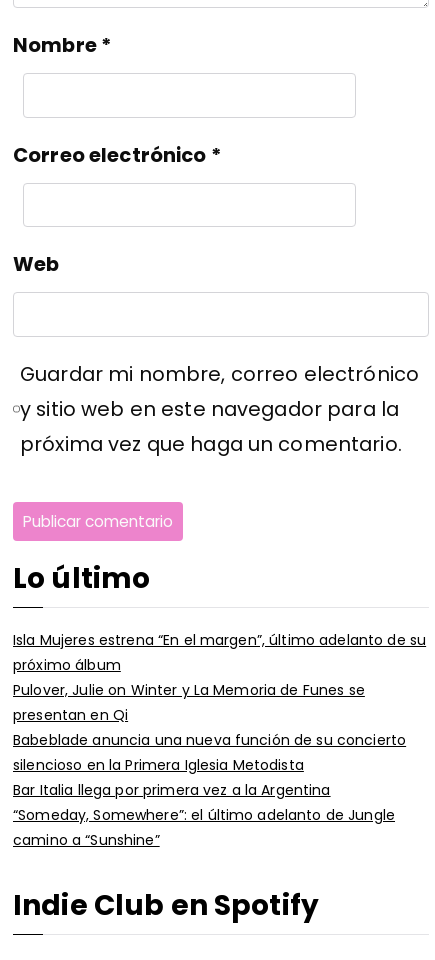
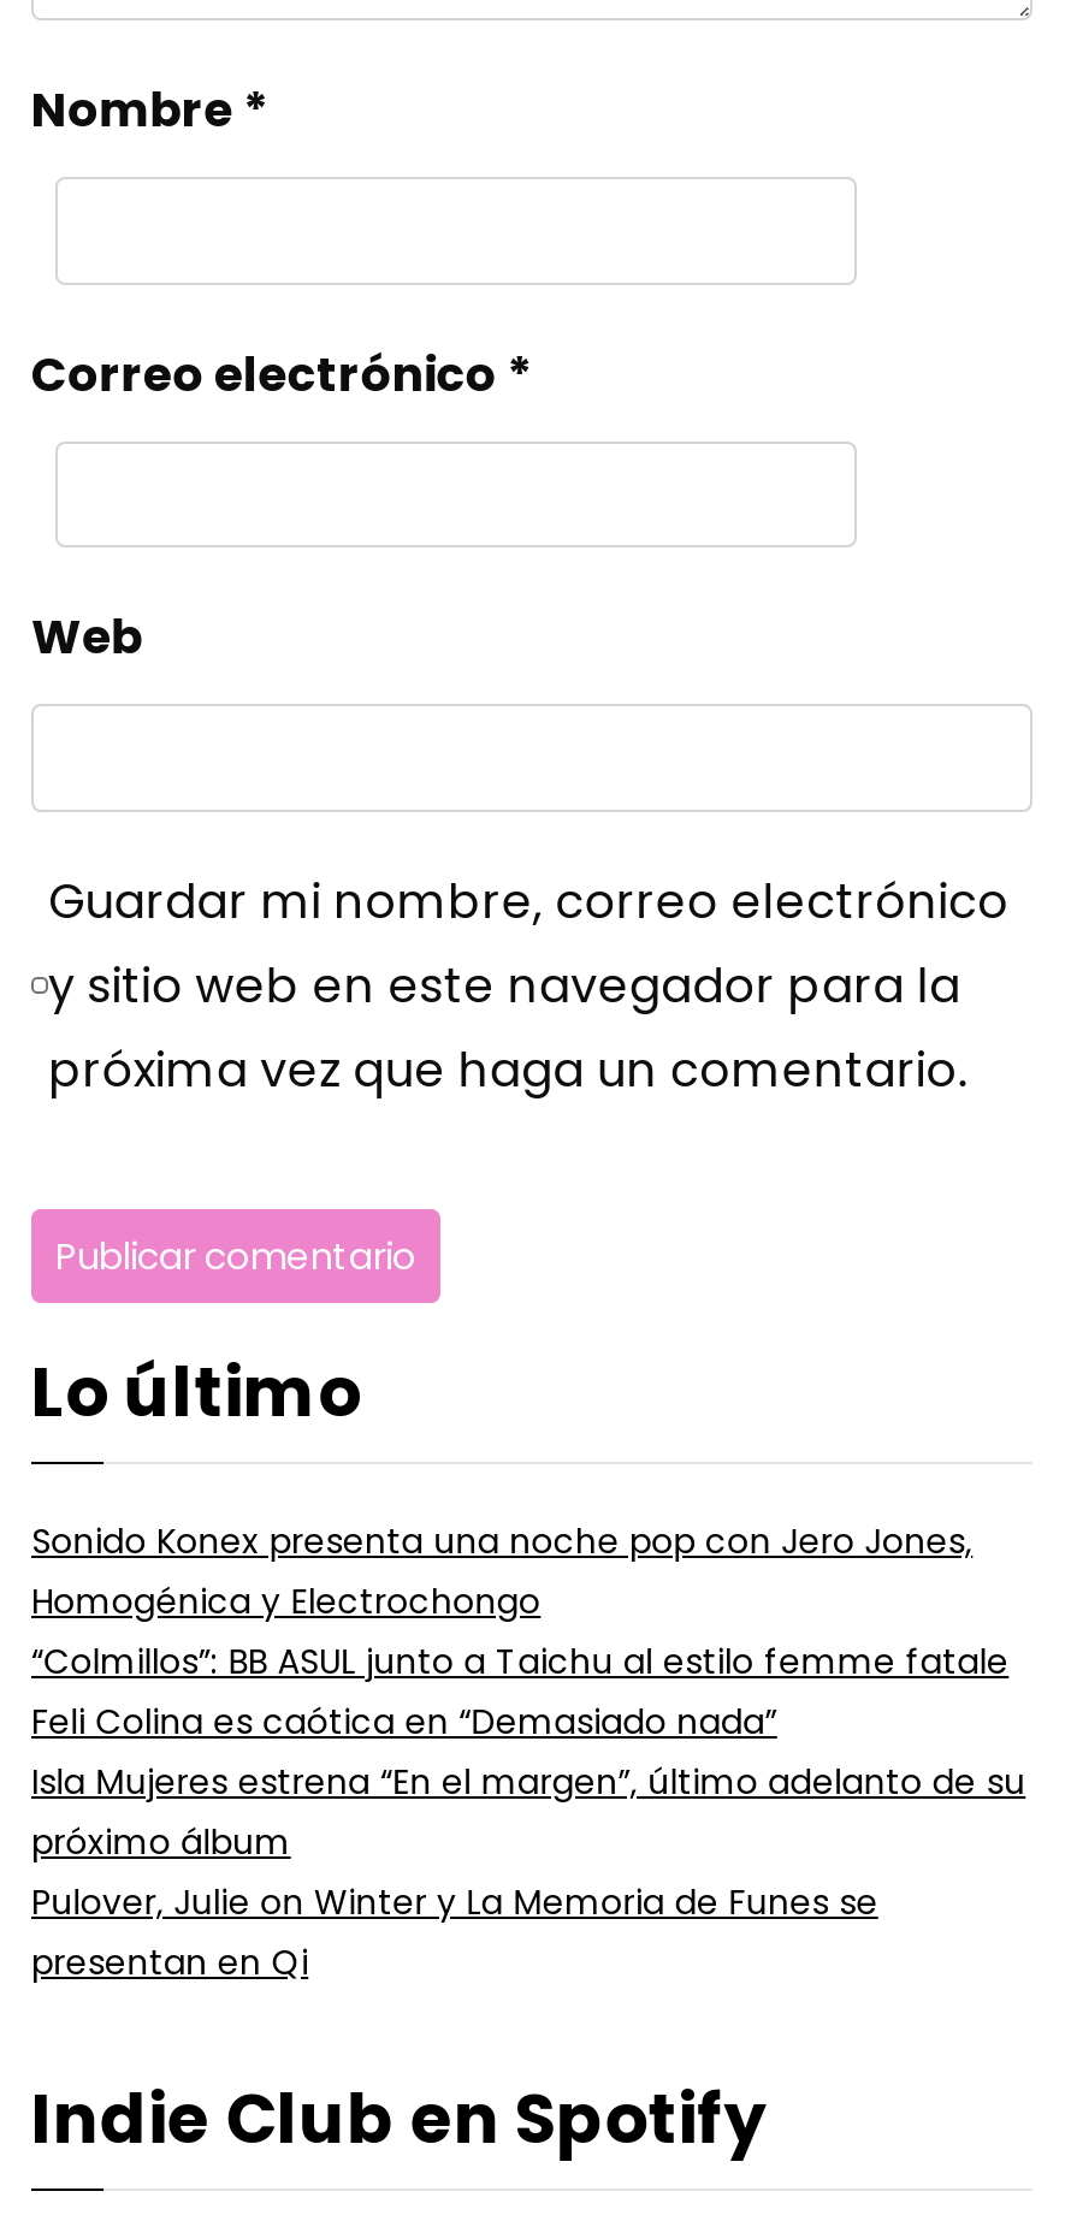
none -> [31,1517,1009,1746] Sonido Konex presenta una noche pop con Jero Jones, | Homogénica y Electrochongo | “Colmillos”: BB ASUL junto a Taichu al estilo femme fatale | Feli Colina es caótica en “Demasiado nada”
moved [13,630,426,725] -> [31,1758,1026,1986]: Isla Mujeres estrena “En el margen”, último adelanto de su | próximo álbum | Pulover, Julie on Winter y La Memoria de Funes se | presentan en Qi
[13,730,406,850] Babeblade anuncia una nueva función de su concierto | silencioso en la Primera Iglesia Metodista | Bar Italia llega por primera vez a la Argentina | “Someday, Somewhere”: el último adelanto de Jungle | camino a “Sunshine” -> none

